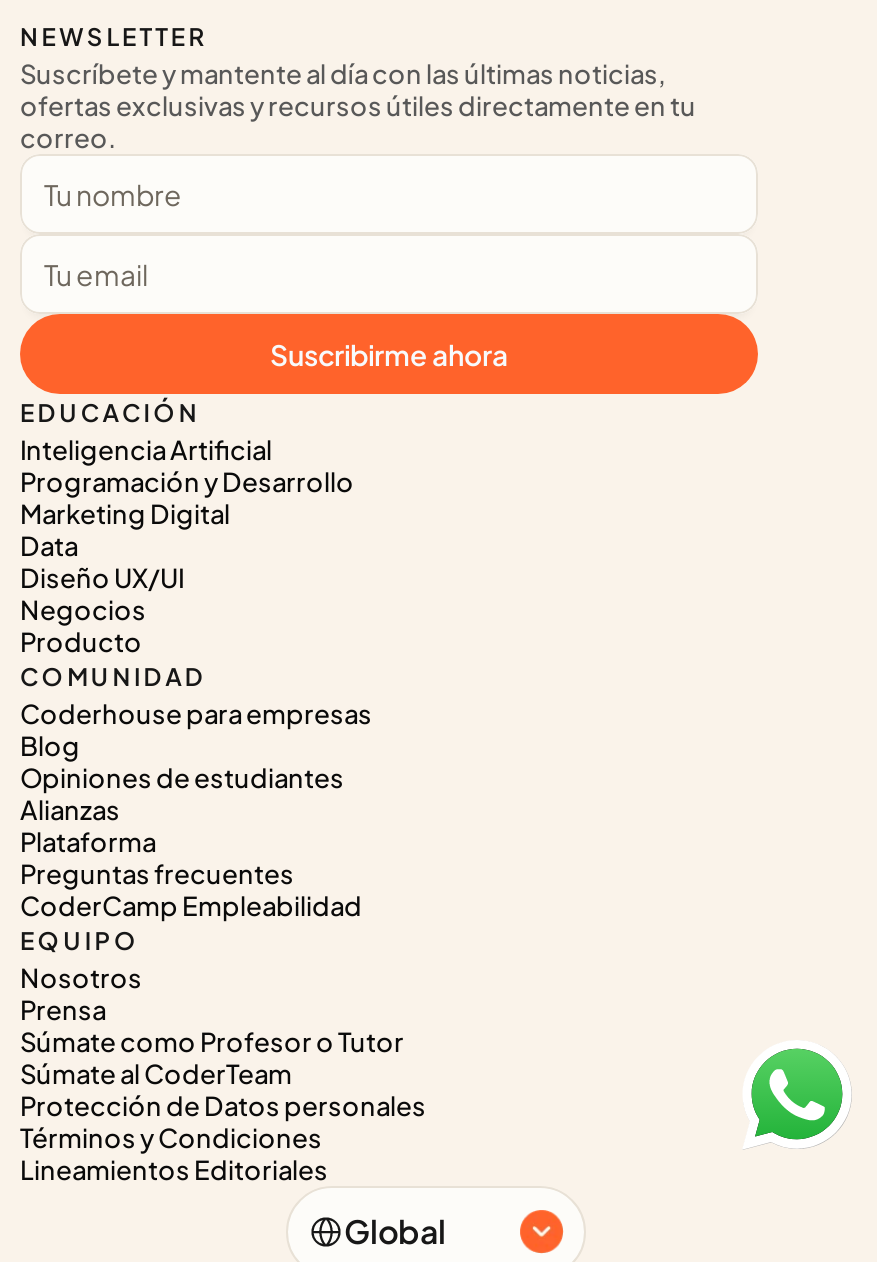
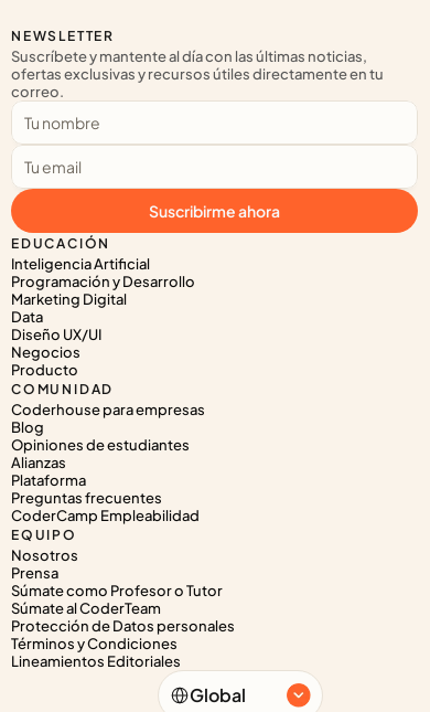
[750,1046,844,1142] [image] -> none

